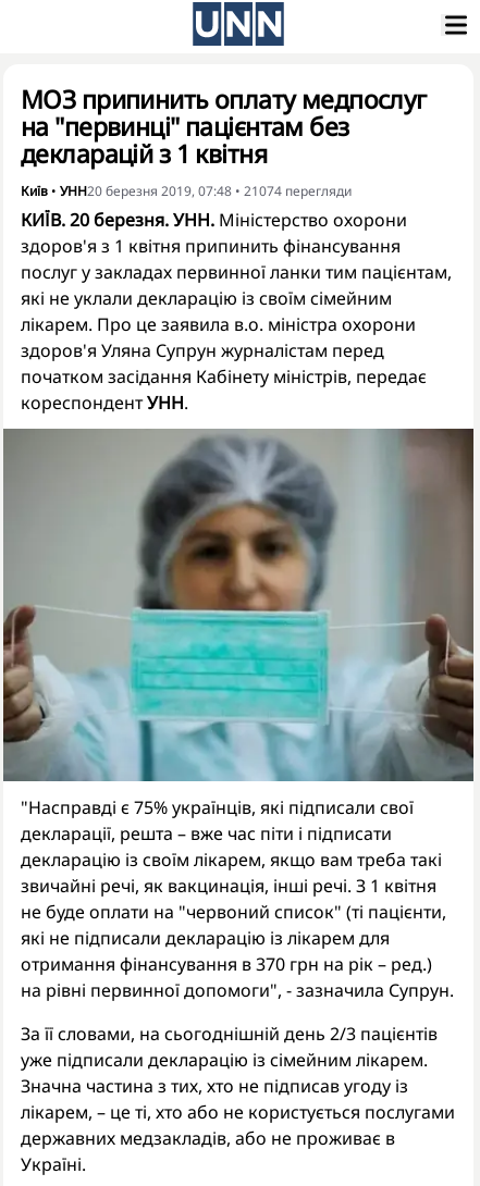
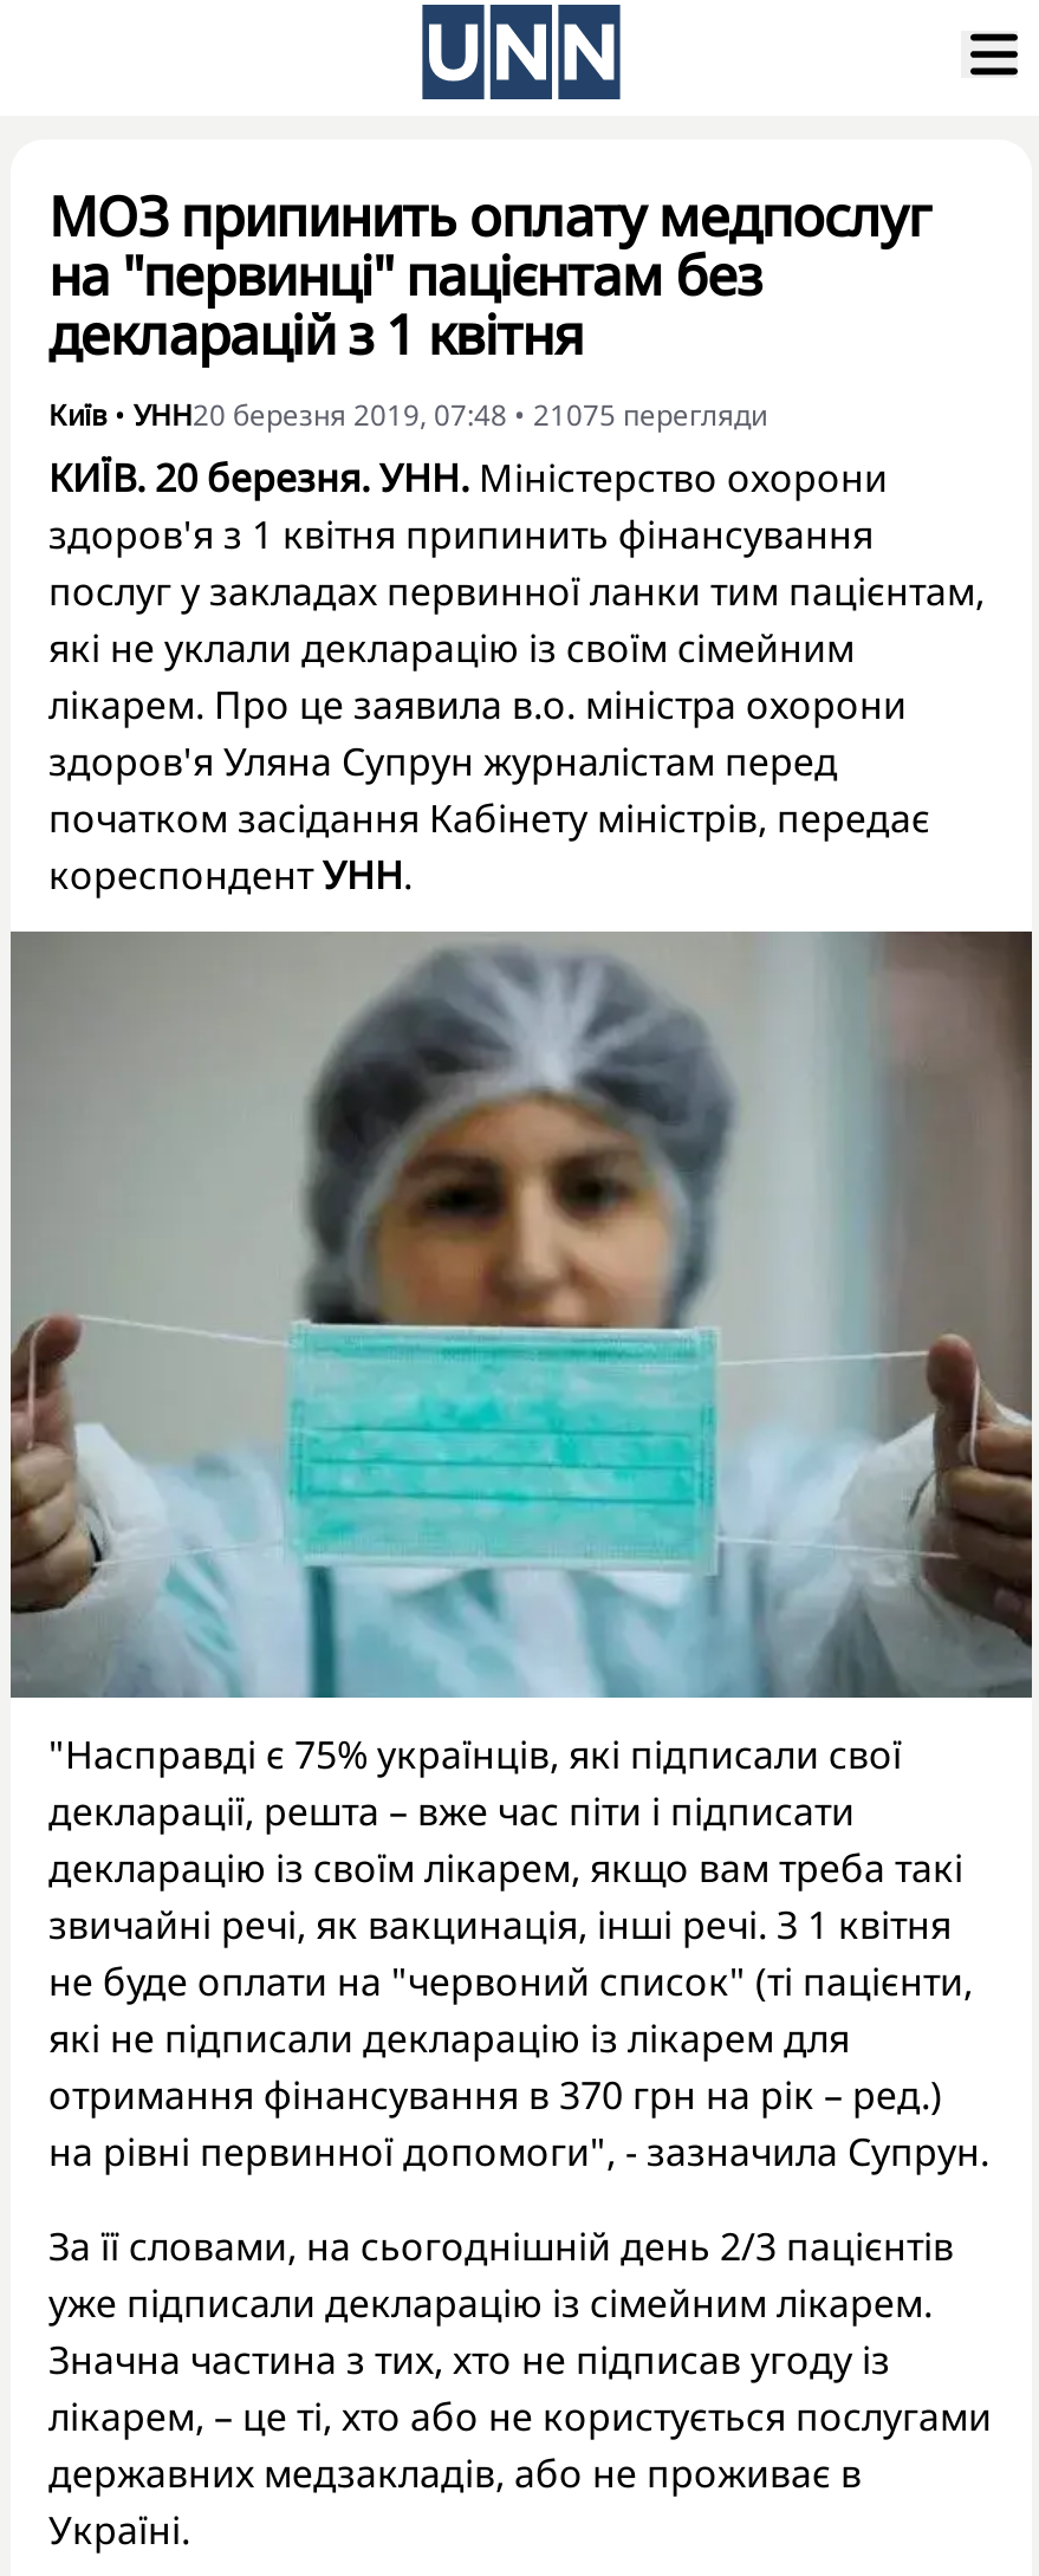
[21,182,352,200] Київ • УНН20 березня 2019, 07:48 • 21074 перегляди -> [48,395,767,435] Київ • УНН20 березня 2019, 07:48 • 21075 перегляди

